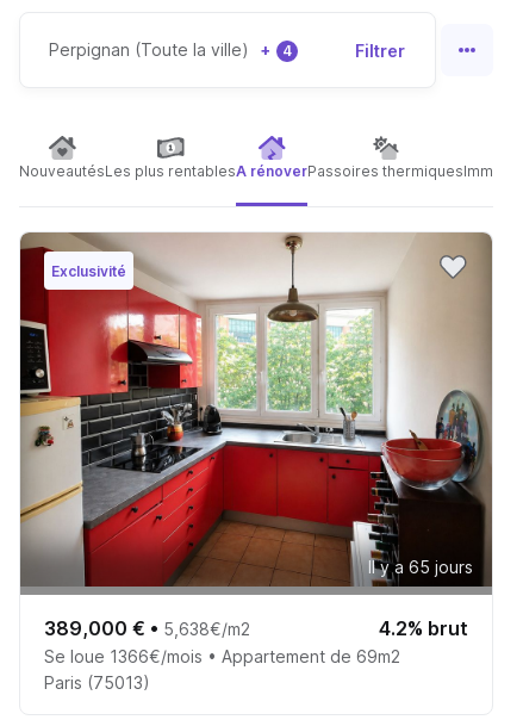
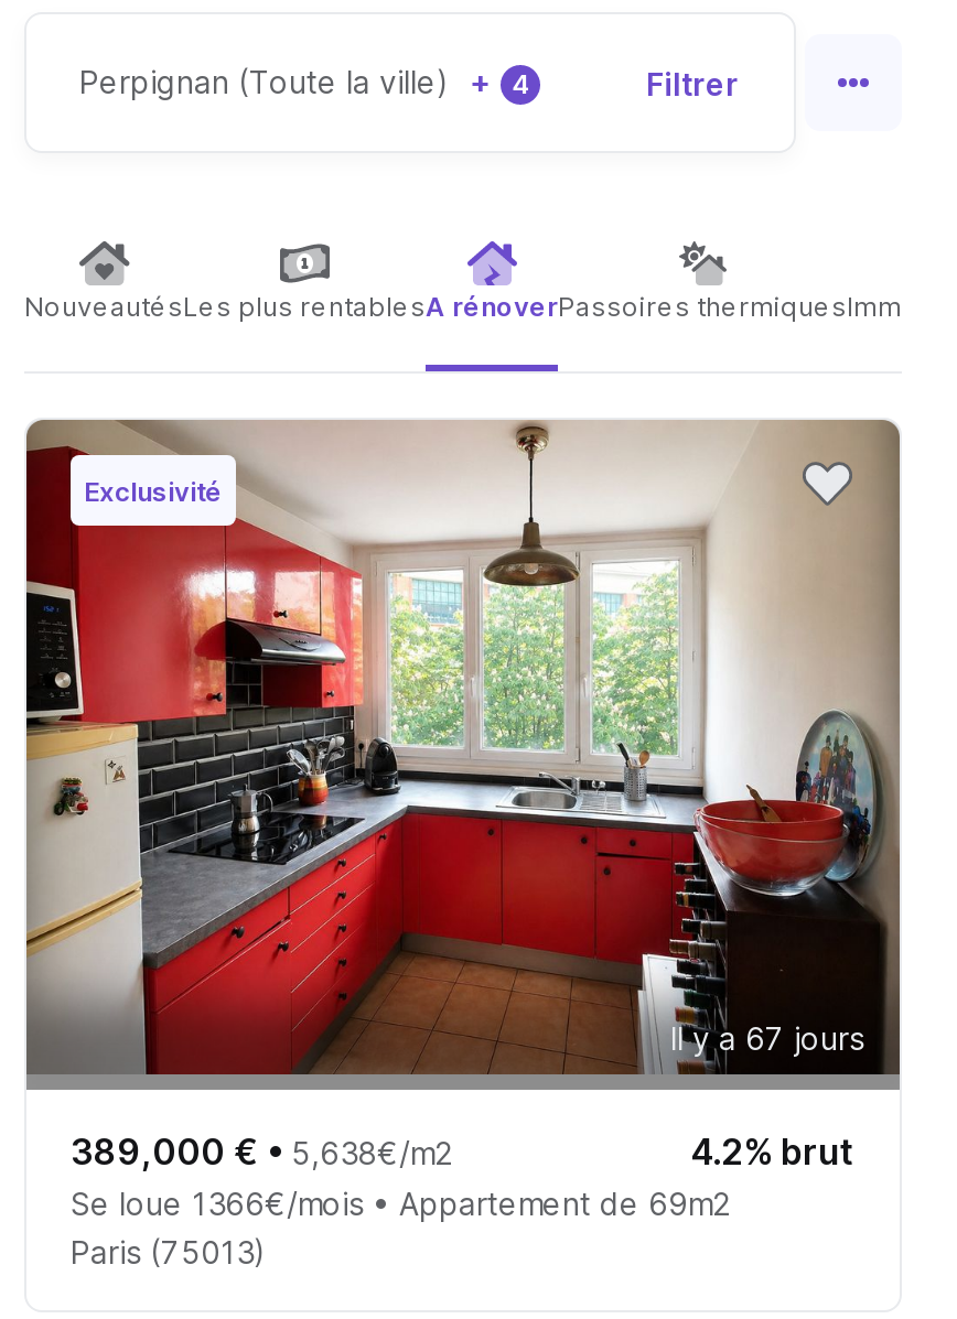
[368,557,473,577] Il y a 65 jours -> [670,1019,864,1057] Il y a 67 jours

